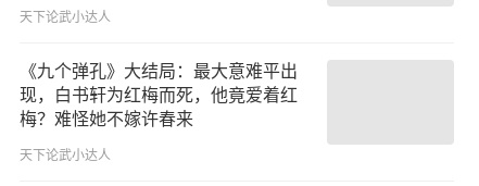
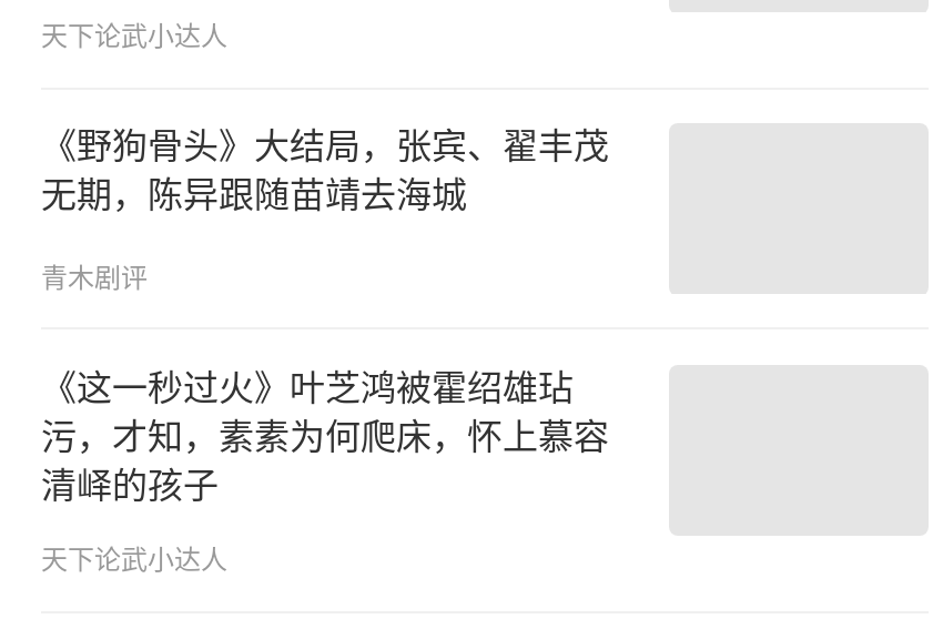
[20,63,298,129] 《九个弹孔》大结局：最大意难平出 | 现，白书轩为红梅而死，他竟爱着红 | 梅？难怪她不嫁许春来 -> [41,128,609,504] 《野狗骨头》大结局，张宾、翟丰茂 | 无期，陈异跟随苗靖去海城 | 青木剧评 | 《这一秒过火》叶芝鸿被霍绍雄玷 | 污，才知，素素为何爬床，怀上慕容 | 清峄的孩子

